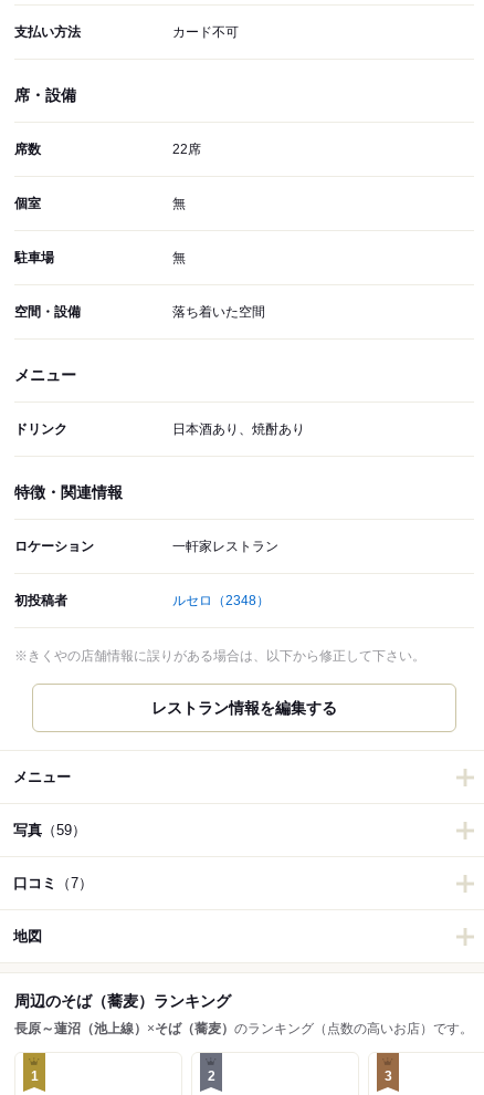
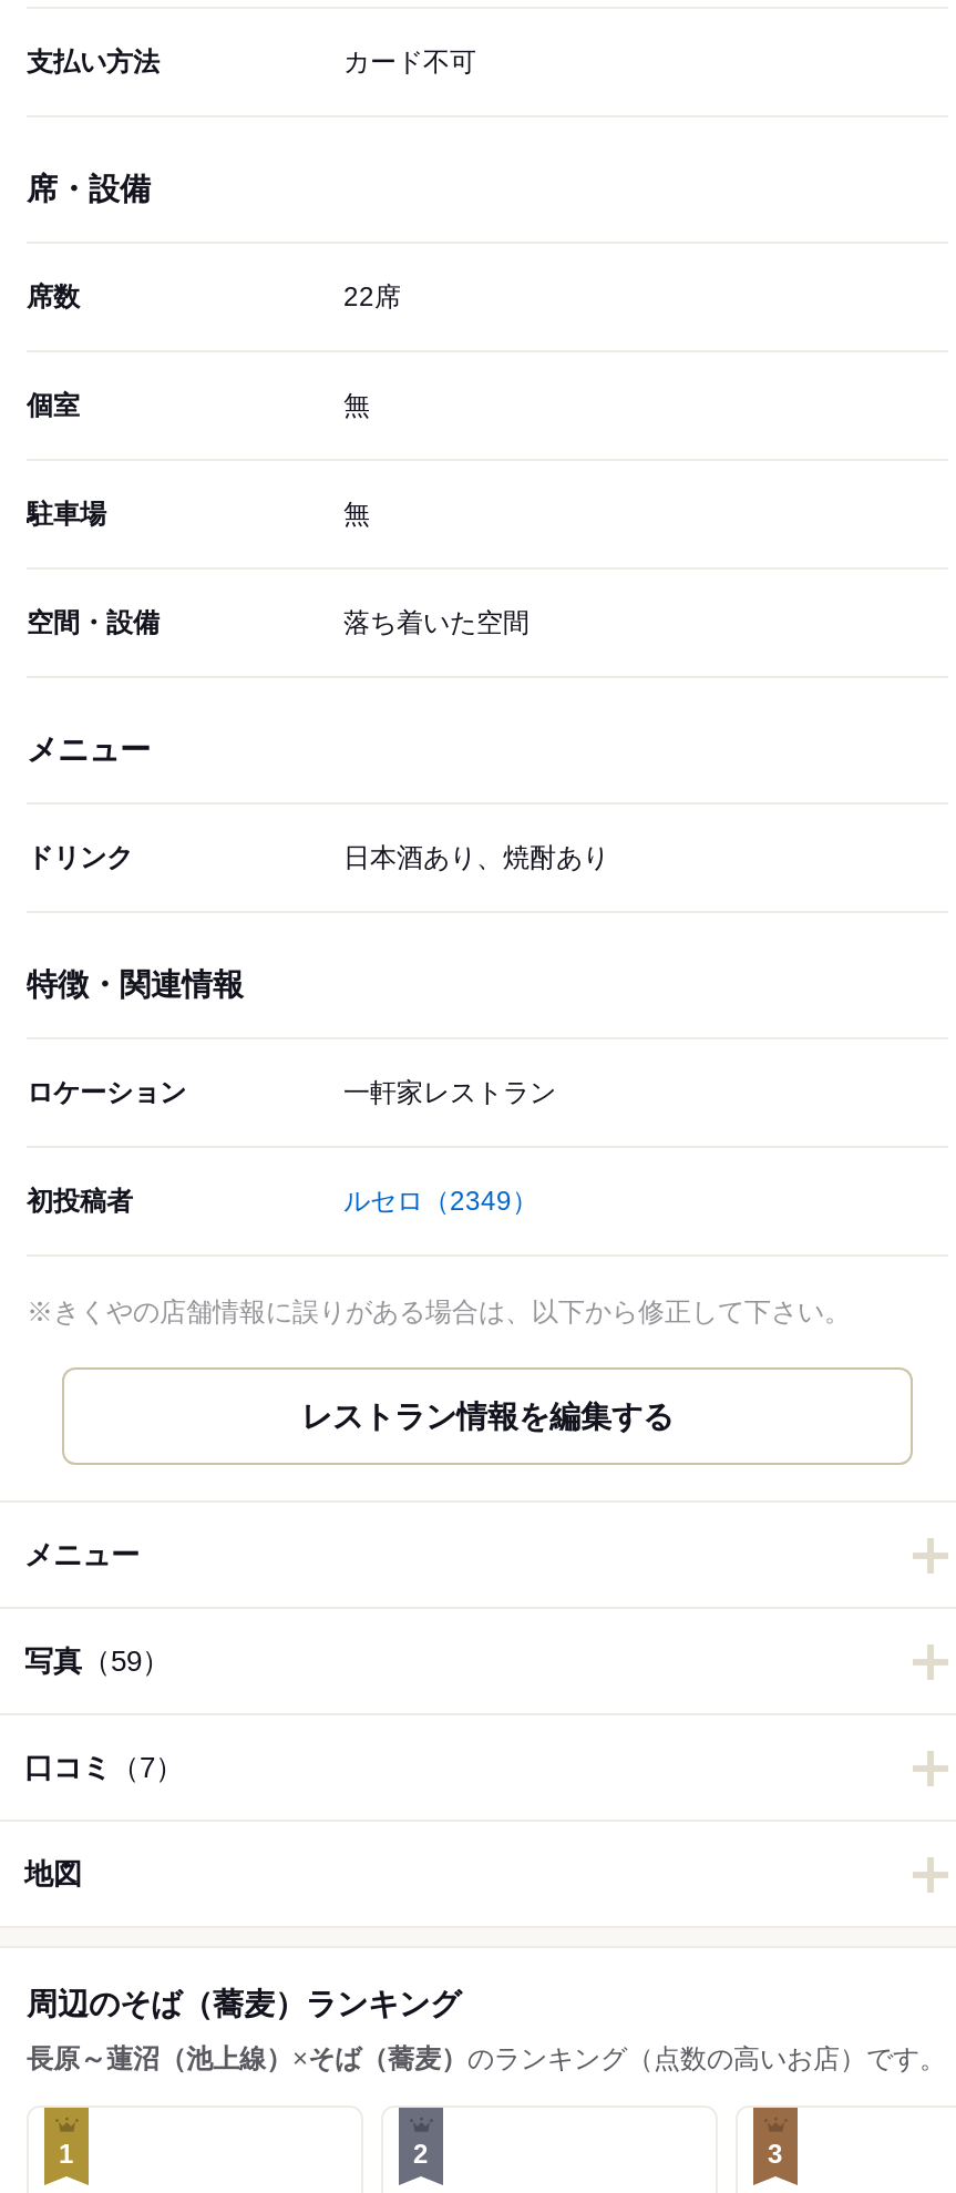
[172,593,270,609] ルセロ（2348） -> [343,1186,538,1217] ルセロ（2349）

